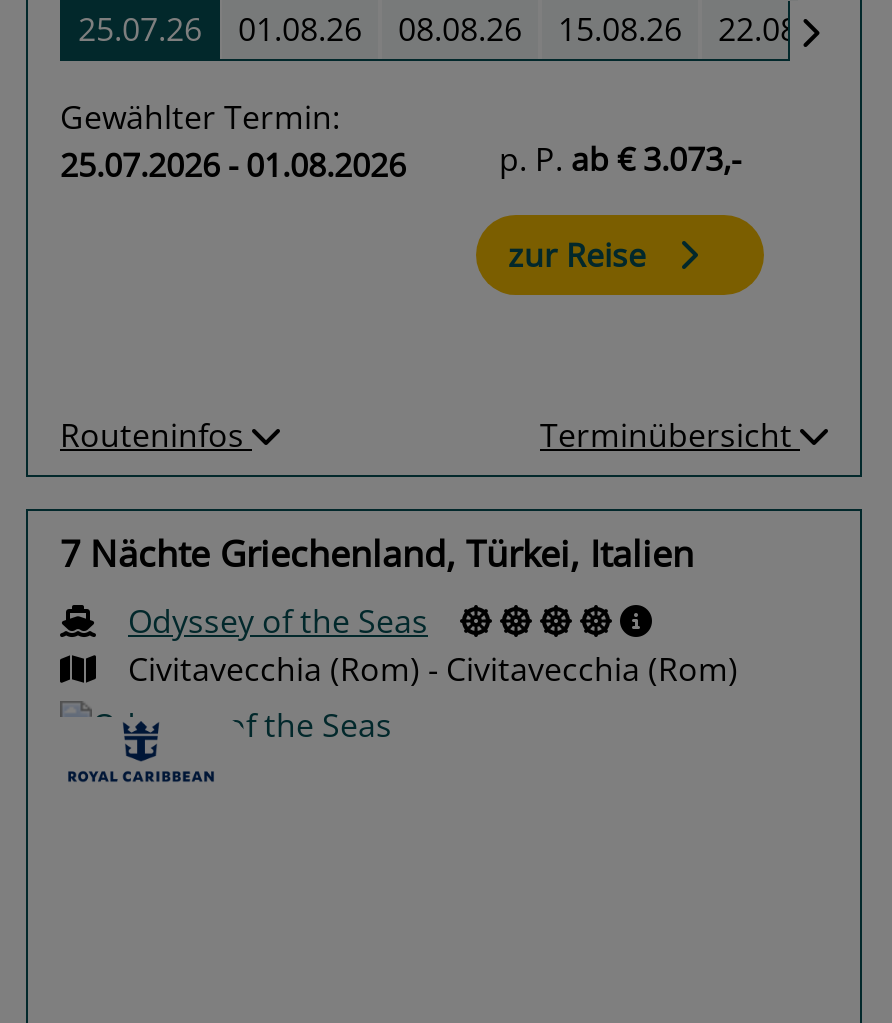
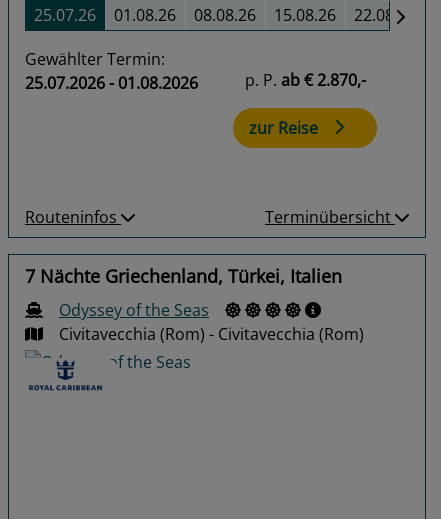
[499,137,741,181] p. P. ab € 3.073,- -> [244,69,365,91] p. P. ab € 2.870,-

